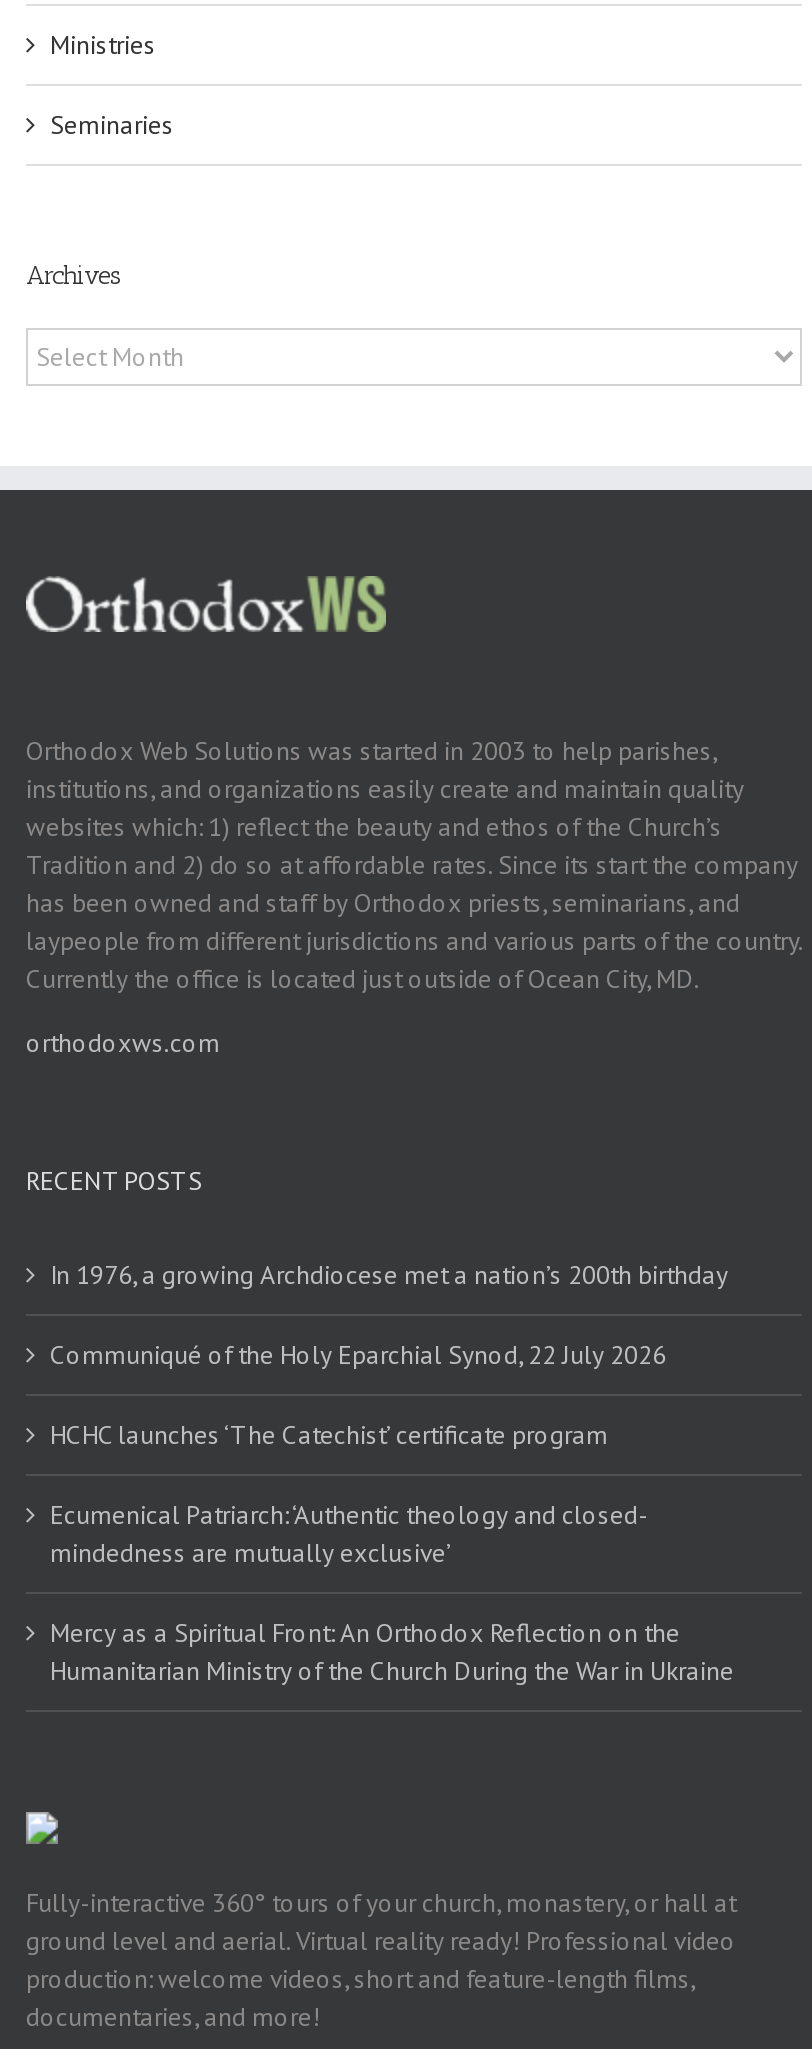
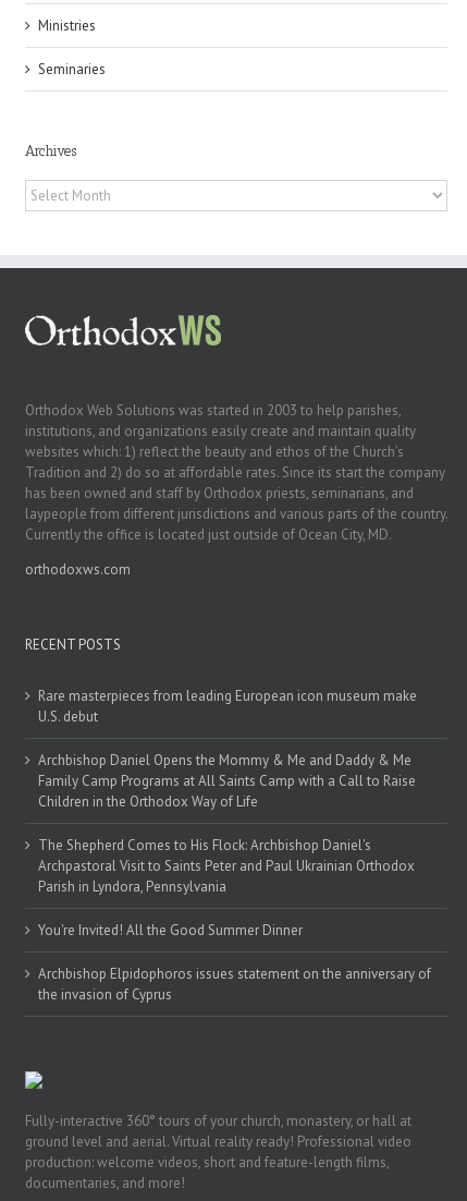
[50,1258,728,1292] In 1976, a growing Archdiocese met a nation’s 200th birthday -> [38,687,417,726] Rare masterpieces from leading European icon museum make | U.S. debut
[50,1338,666,1372] Communiqué of the Holy Eparchial Synod, 22 July 2026 -> [38,751,416,811] Archbishop Daniel Opens the Mommy & Me and Daddy & Me | Family Camp Programs at All Saints Camp with a Call to Raise | Children in the Orthodox Way of Life
[50,1418,608,1452] HCHC launches ‘The Catechist’ certificate program -> [38,836,415,896] The Shepherd Comes to His Flock: Archbishop Daniel's | Archpastoral Visit to Saints Peter and Paul Ukrainian Orthodox | Parish in Lyndora, Pennsylvania
[50,1498,648,1570] Ecumenical Patriarch: ‘Authentic theology and closed- | mindedness are mutually exclusive’ -> [38,921,303,940] You're Invited! All the Good Summer Dinner
[50,1616,734,1688] Mercy as a Spiritual Front: An Orthodox Reflection on the | Humanitarian Ministry of the Church During the War in Ukraine -> [38,965,431,1004] Archbishop Elpidophoros issues statement on the anniversary of | the invasion of Cyprus

